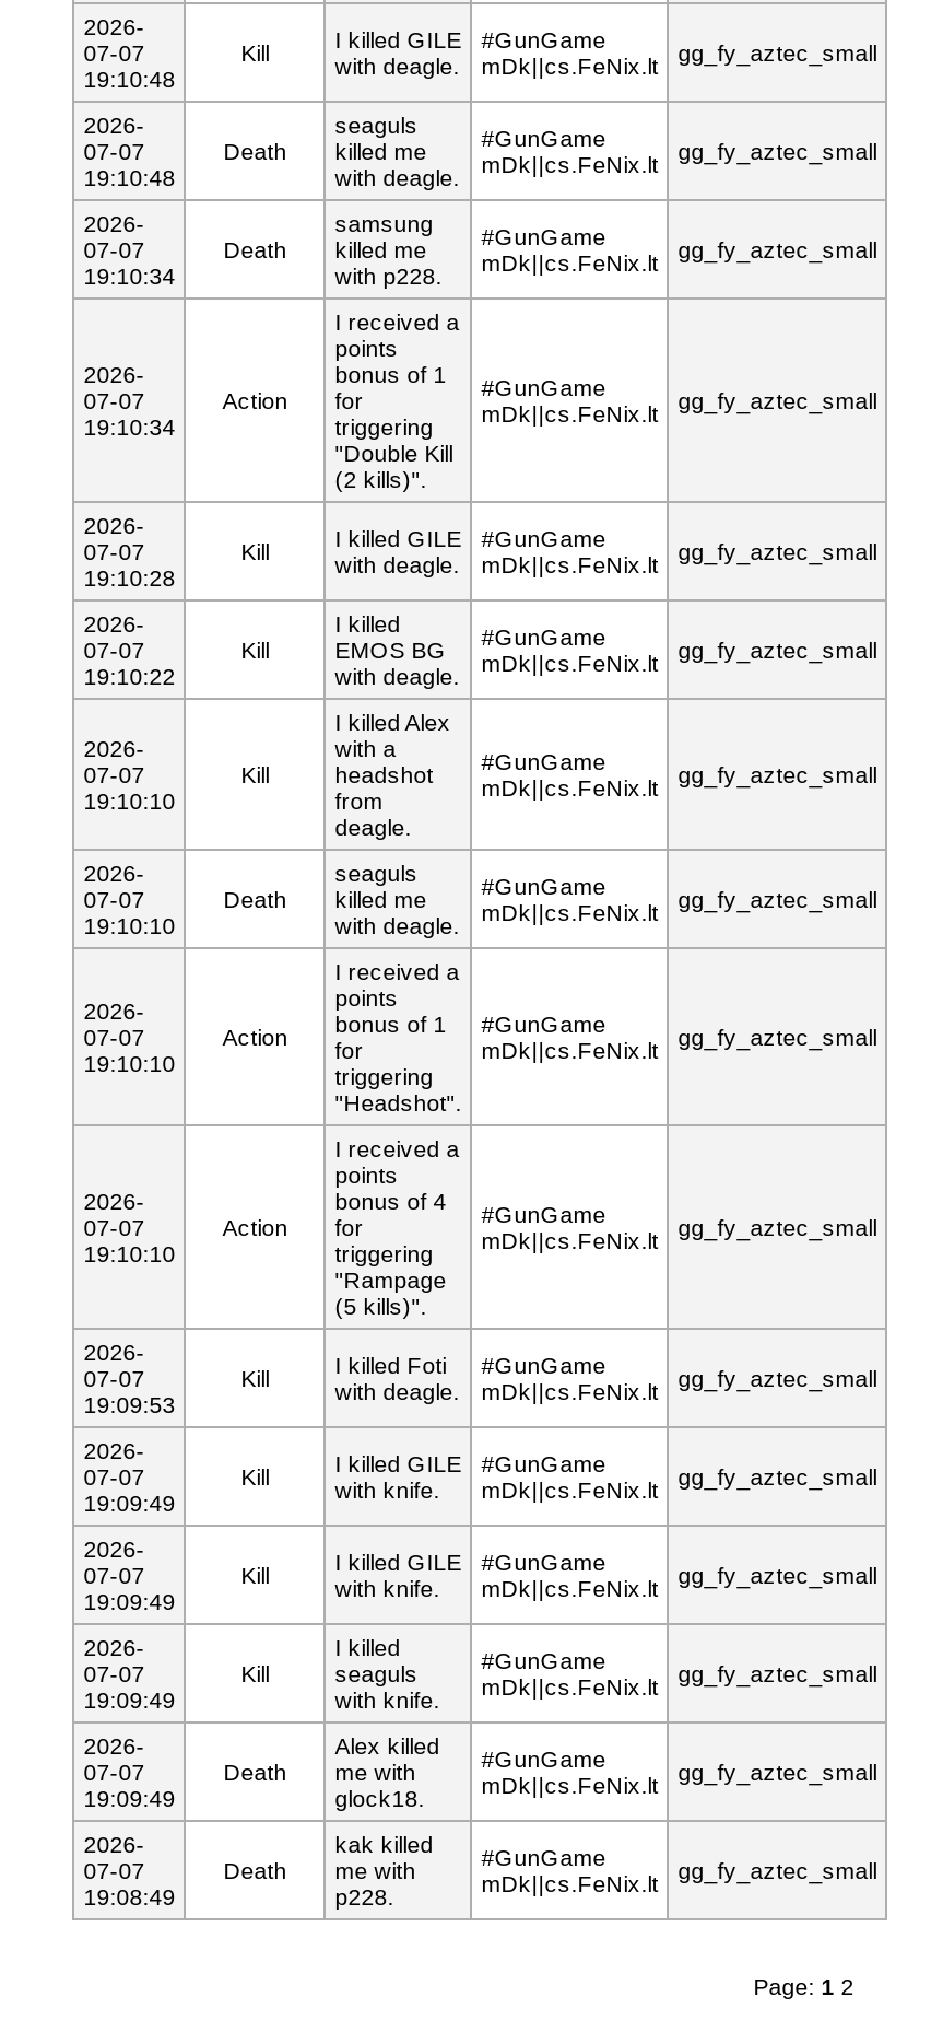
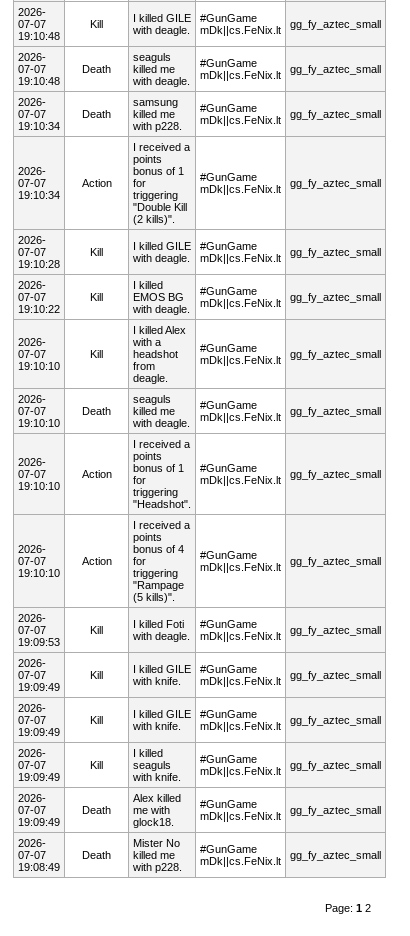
[335,1830,433,1909] kak killed | me with | p228. -> [133,837,182,873] Mister No | killed me | with p228.

